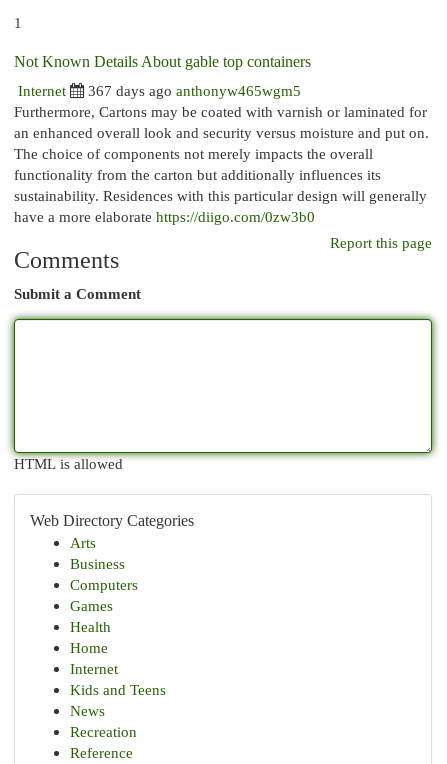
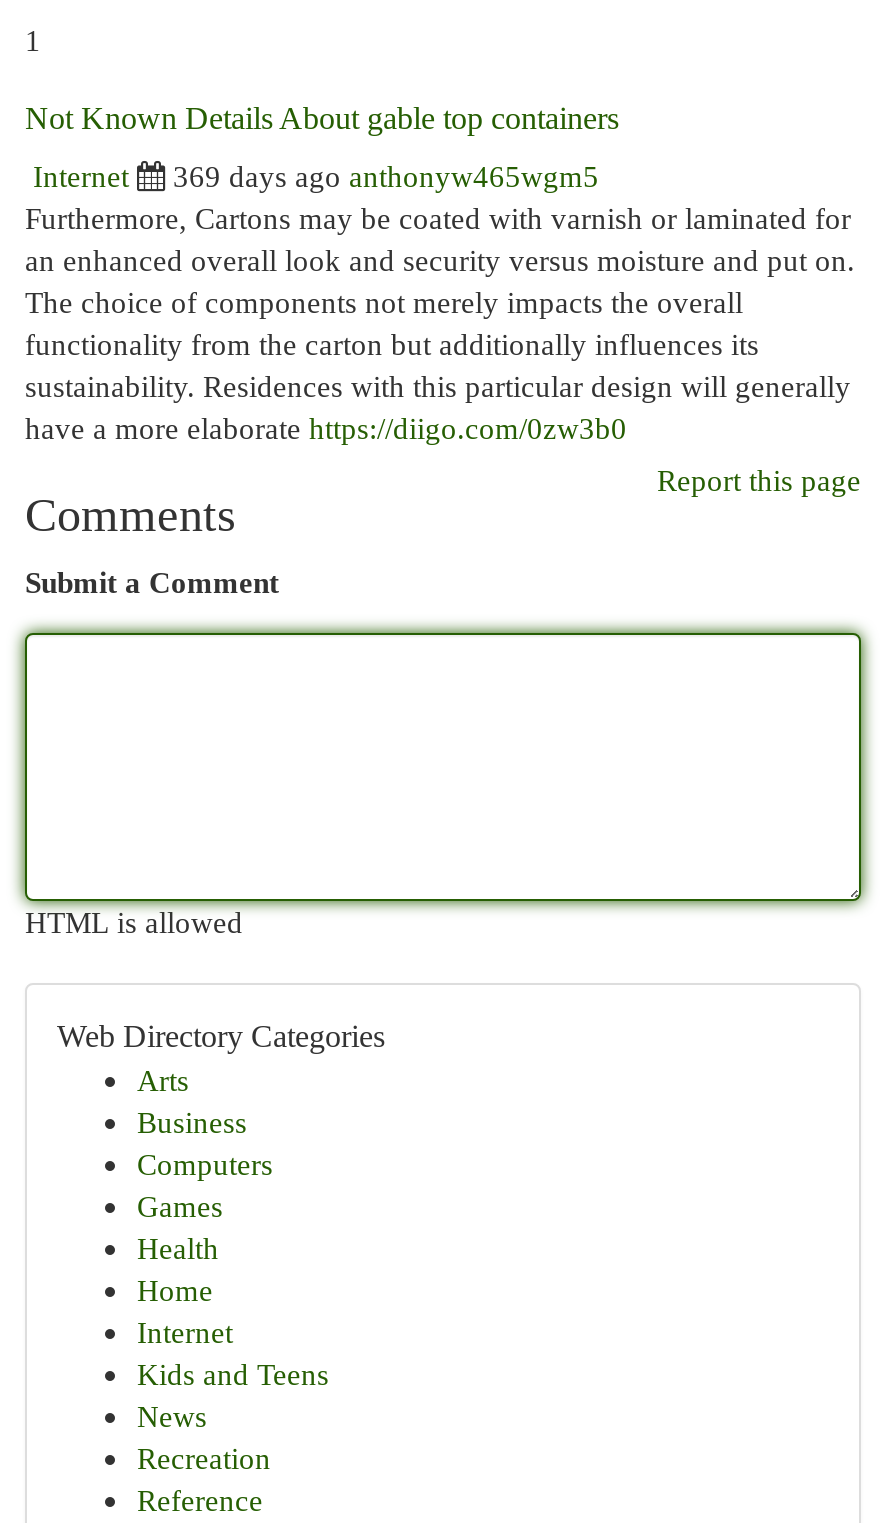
[88,82,301,99] 367 days ago anthonyw465wgm5 -> [173,159,599,193] 369 days ago anthonyw465wgm5

